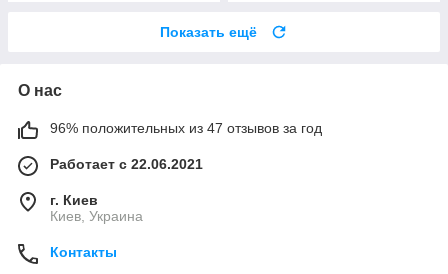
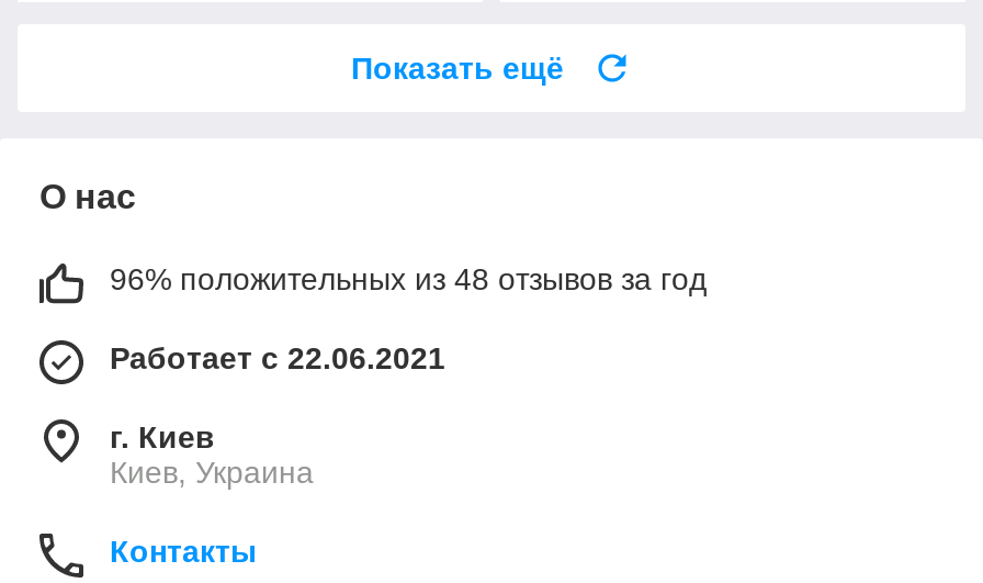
[50,120,322,136] 96% положительных из 47 отзывов за год -> [110,261,707,296] 96% положительных из 48 отзывов за год

